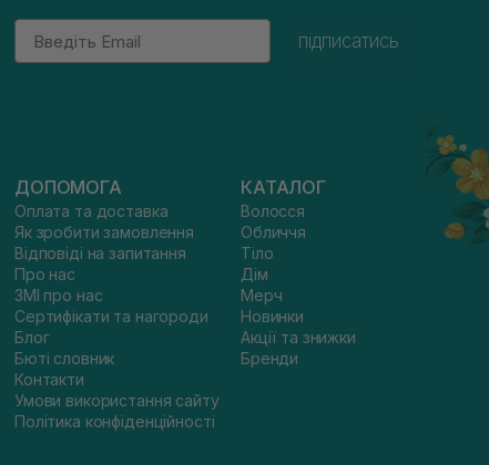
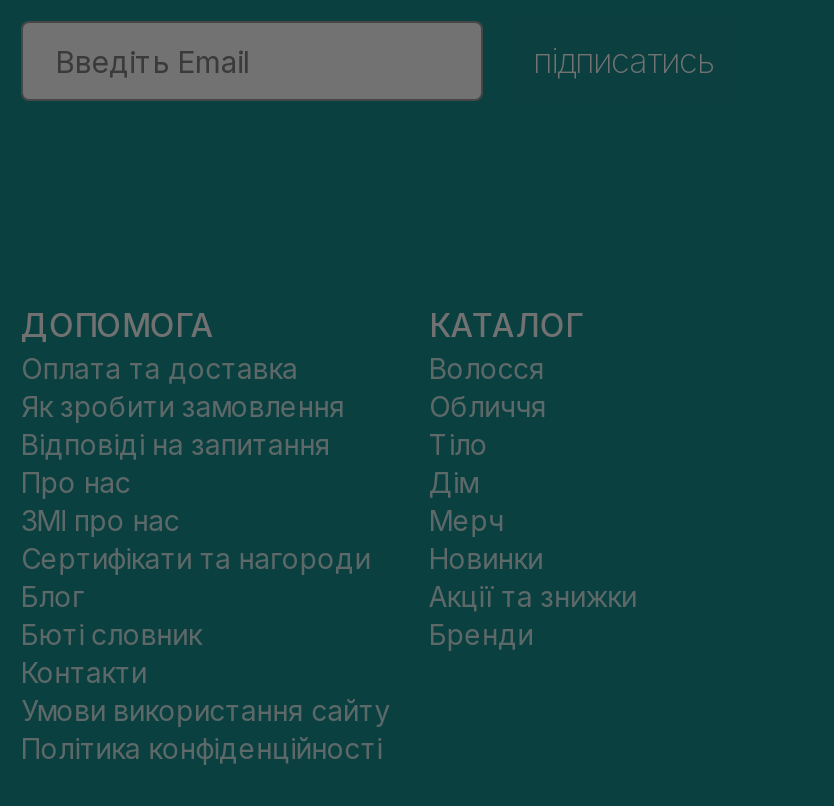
[428,131,486,244] [image] -> none

